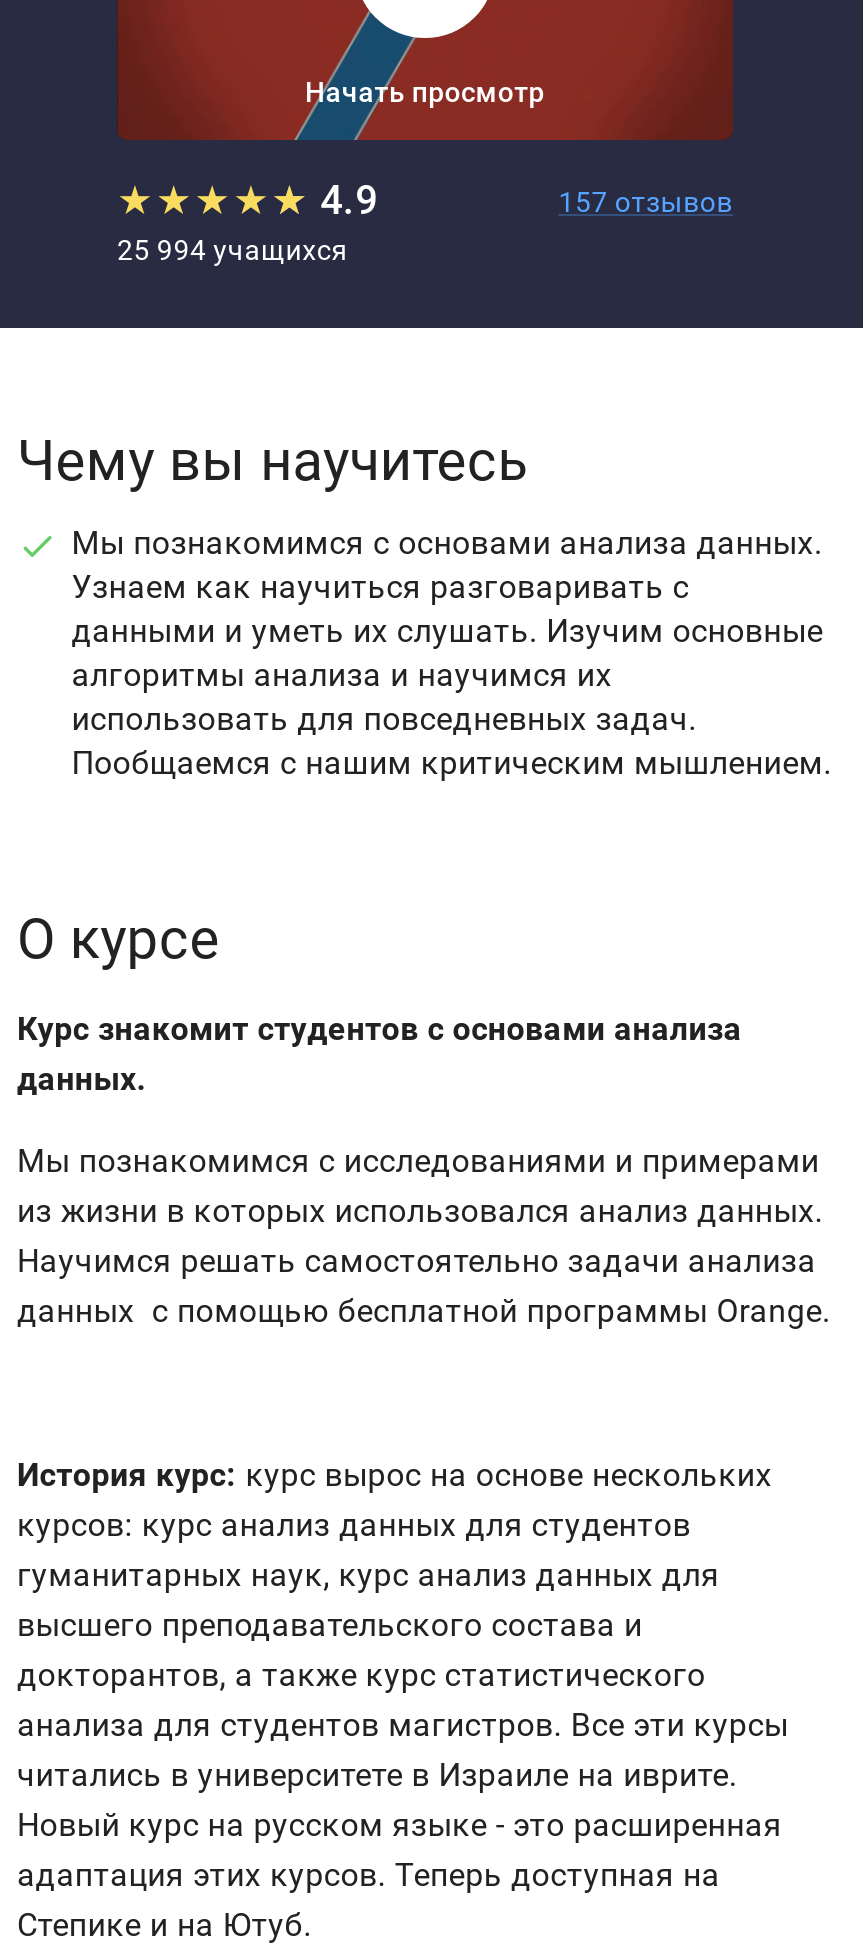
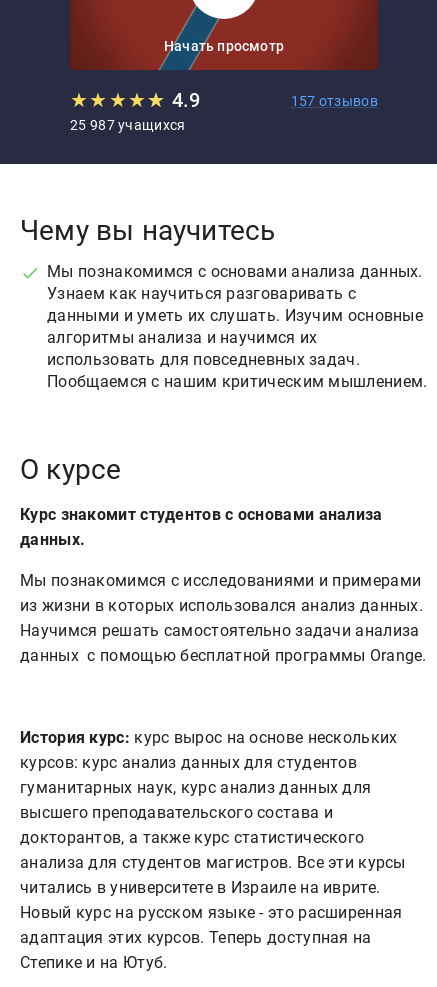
[117,234,348,266] 25 994 учащихся -> [70,117,185,133] 25 987 учащихся

